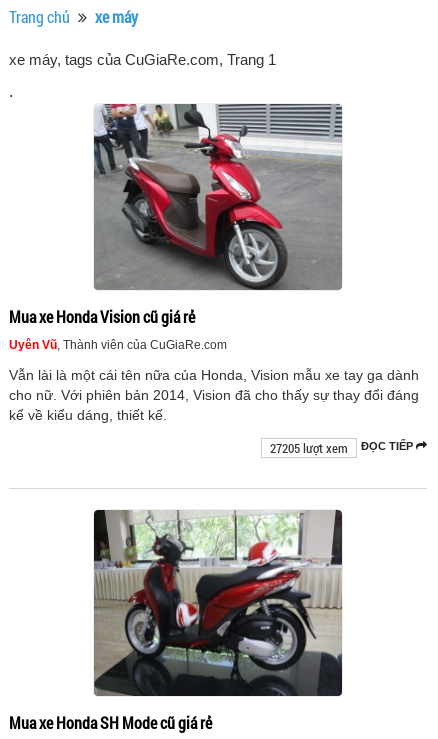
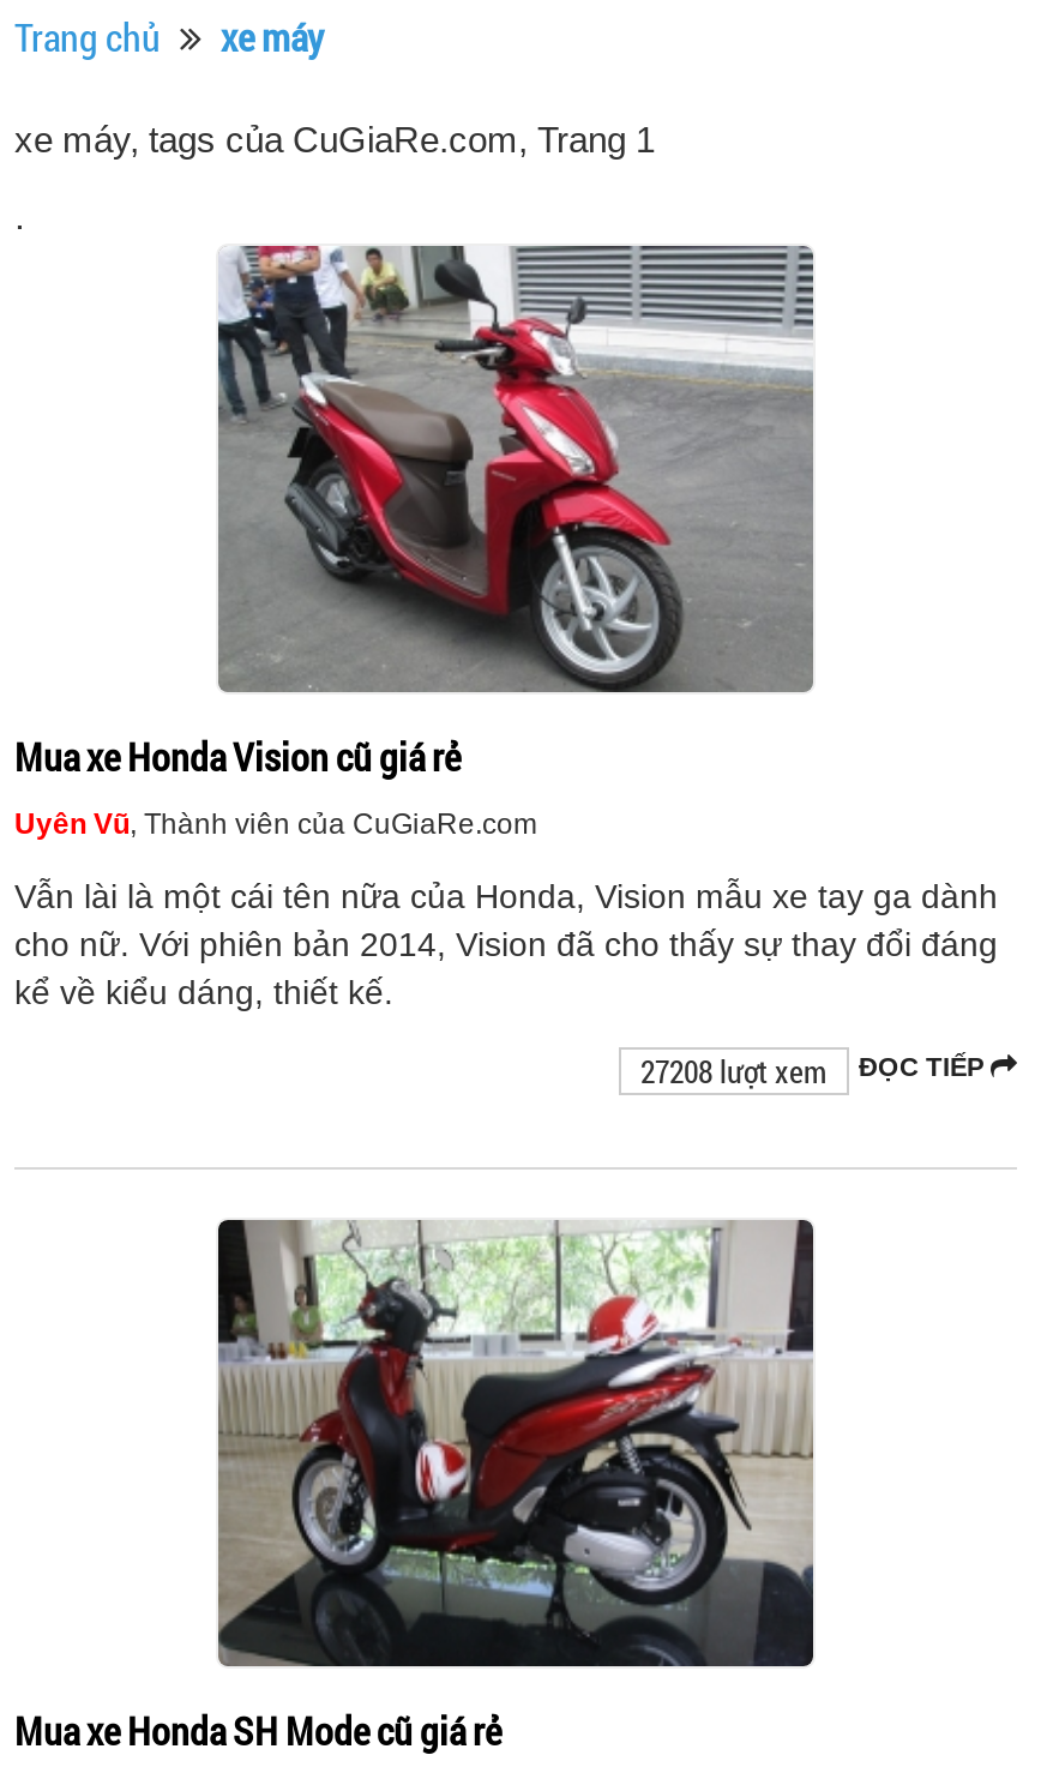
[270,439,416,457] 27205 lượt xem ĐỌC TIẾP -> [640,1050,991,1093] 27208 lượt xem ĐỌC TIẾP

